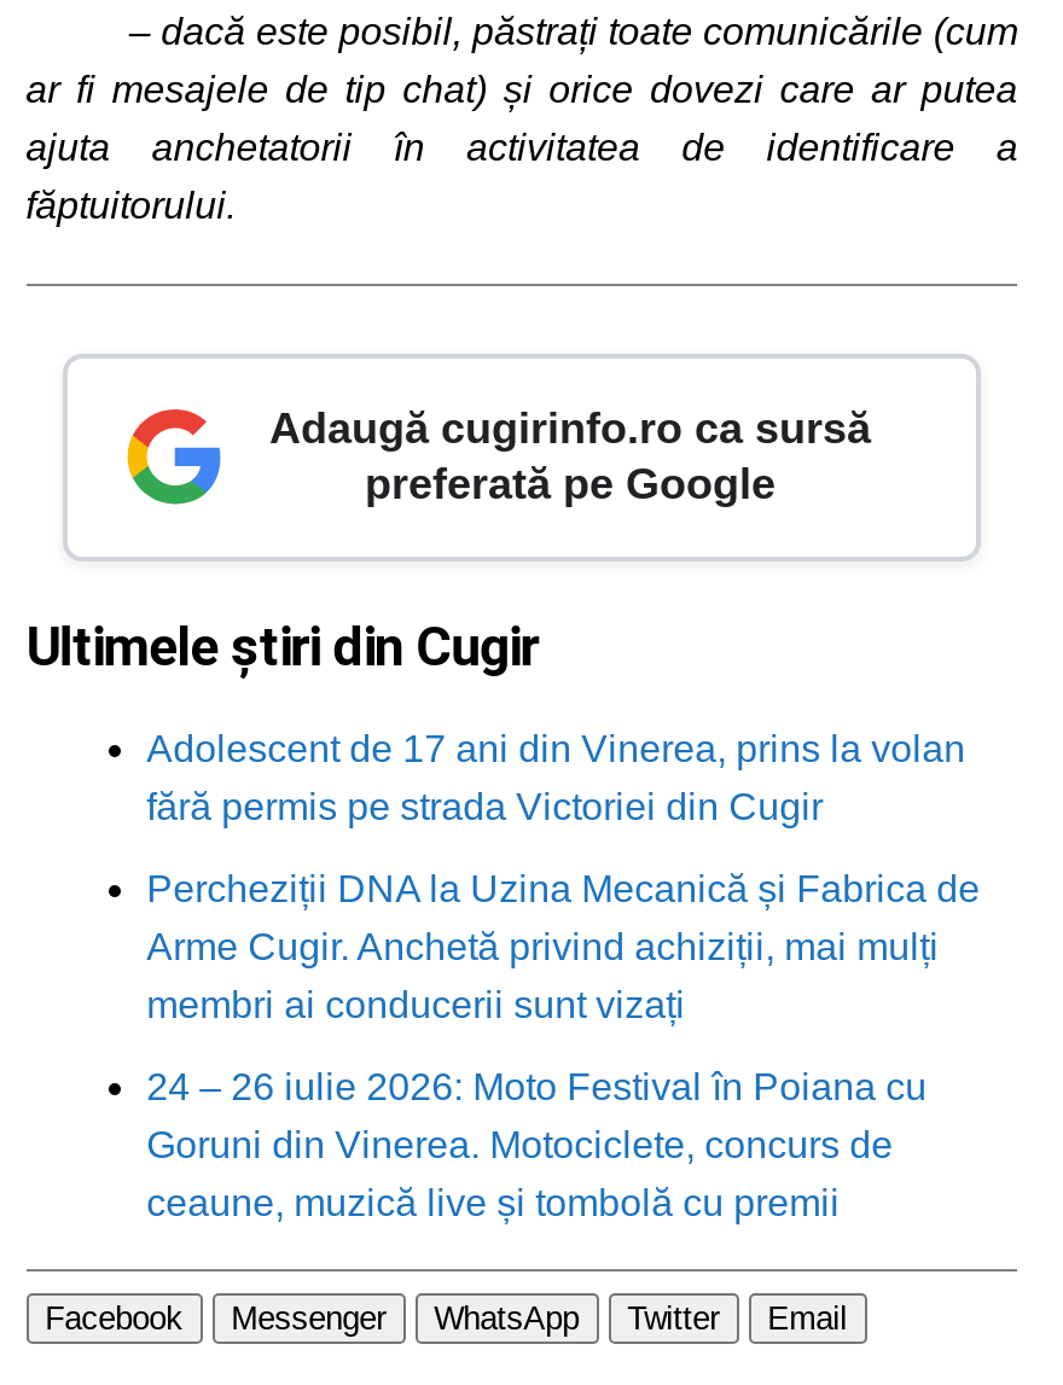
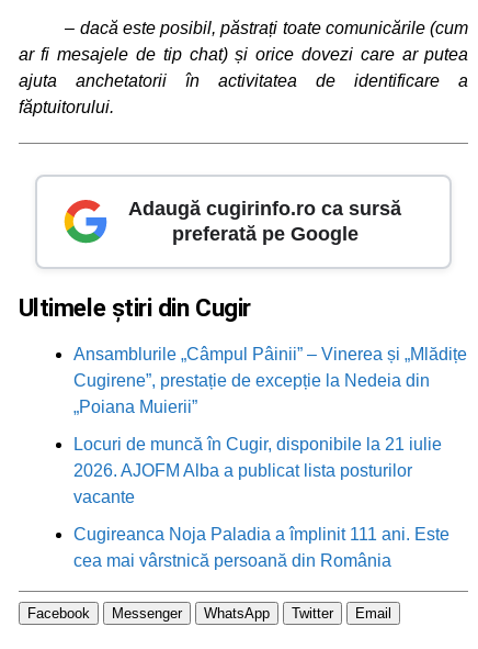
[147,727,966,826] Adolescent de 17 ani din Vinerea, prins la volan | fără permis pe strada Victoriei din Cugir -> [73,344,467,416] Ansamblurile „Câmpul Pâinii” – Vinerea și „Mlădițe | Cugirene”, prestație de excepție la Nedeia din | „Poiana Muierii”
[147,867,980,1024] Percheziții DNA la Uzina Mecanică și Fabrica de | Arme Cugir. Anchetă privind achiziții, mai mulți | membri ai conducerii sunt vizați -> [73,434,441,506] Locuri de muncă în Cugir, disponibile la 21 iulie | 2026. AJOFM Alba a publicat lista posturilor | vacante
[147,1065,927,1222] 24 – 26 iulie 2026: Moto Festival în Poiana cu | Goruni din Vinerea. Motociclete, concurs de | ceaune, muzică live și tombolă cu premii -> [73,524,449,569] Cugireanca Noja Paladia a împlinit 111 ani. Este | cea mai vârstnică persoană din România

